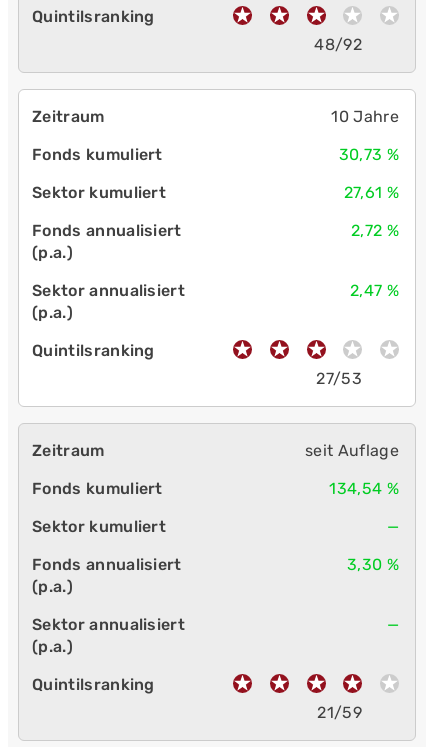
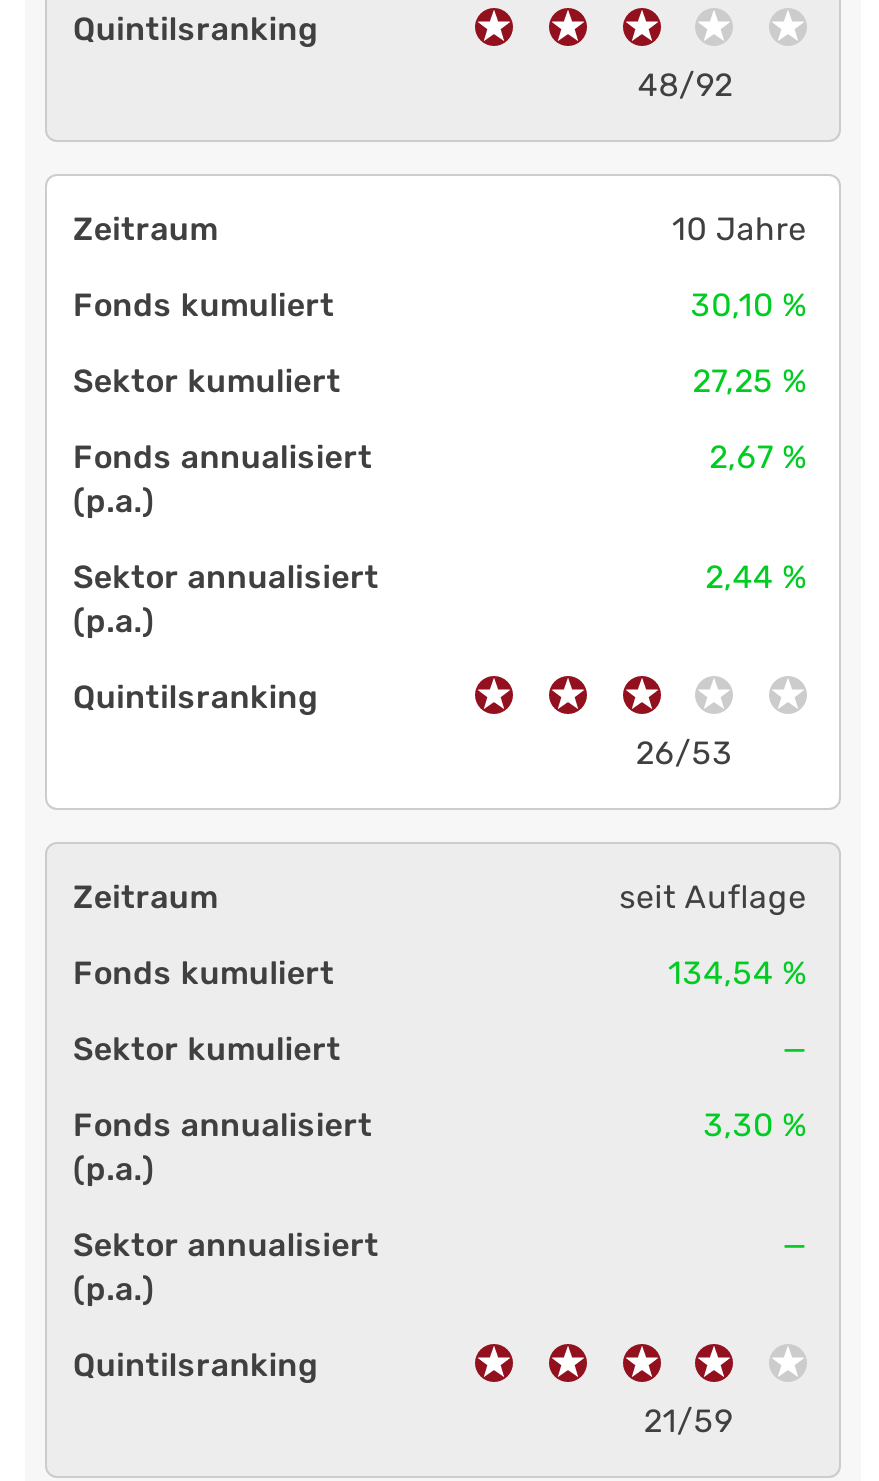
[339,145,399,164] 30,73 % -> [691,285,807,323] 30,10 %
[344,183,399,202] 27,61 % -> [693,361,807,399] 27,25 %
[351,221,399,240] 2,72 % -> [709,437,807,475] 2,67 %
[350,281,399,300] 2,47 % -> [705,557,807,595] 2,44 %
[316,369,362,388] 27/53 -> [636,733,733,771] 26/53

